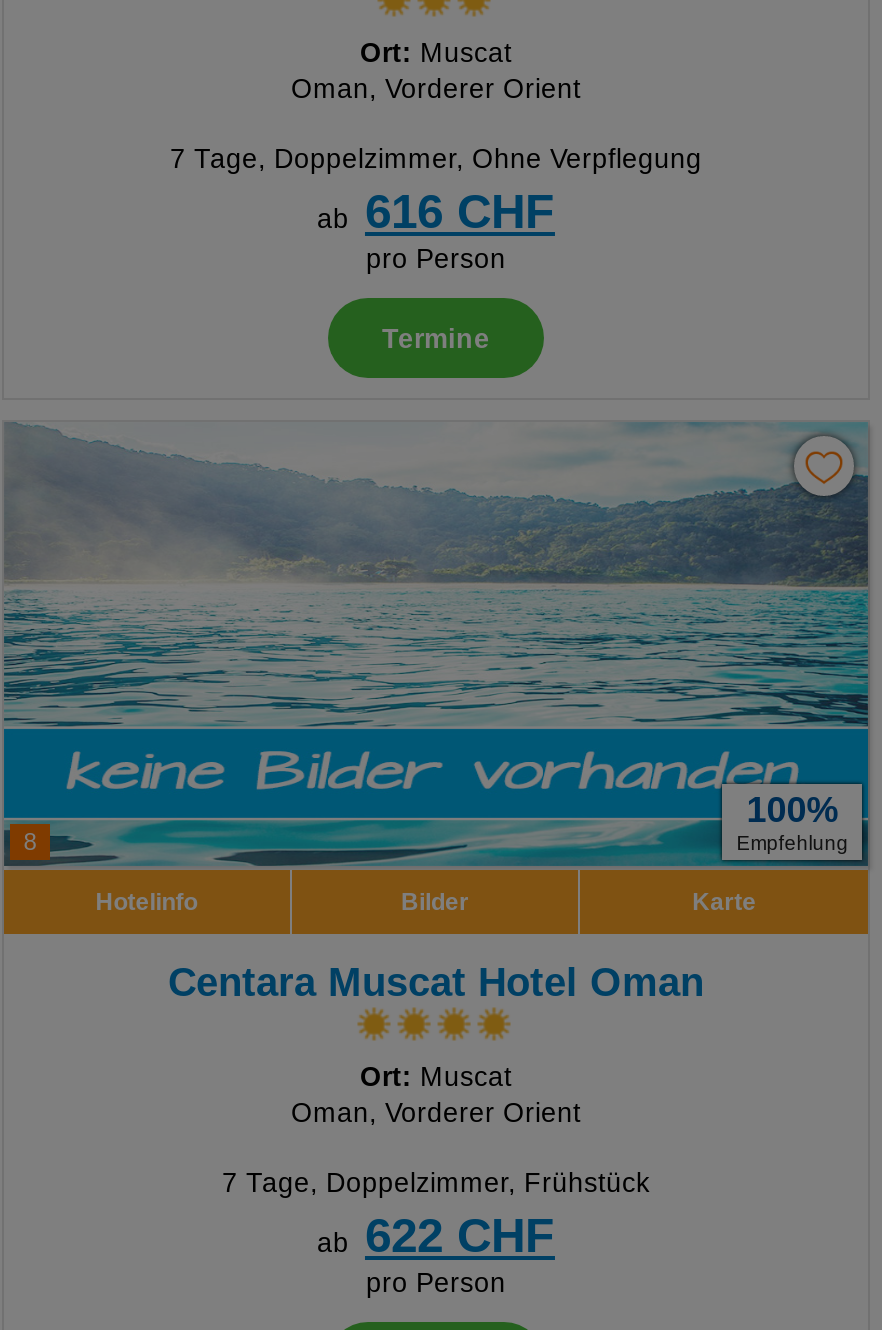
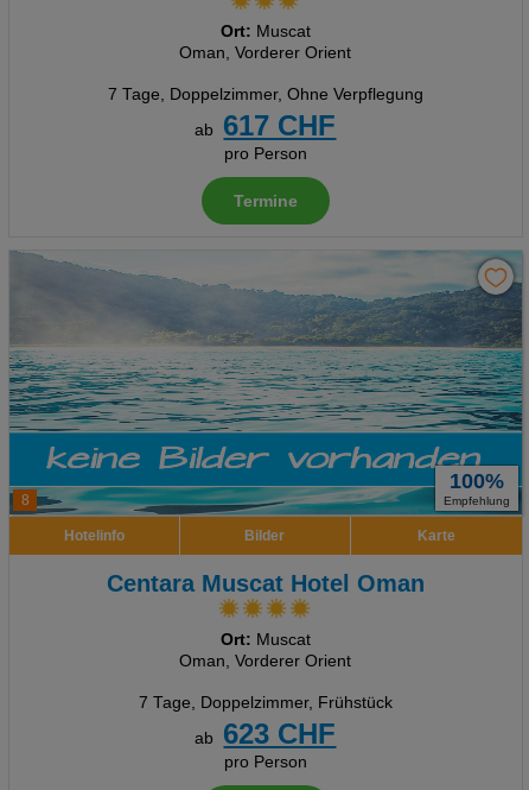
[317,184,555,238] ab 616 CHF -> [195,109,336,141] ab 617 CHF
[317,1208,555,1262] ab 622 CHF -> [195,718,336,750] ab 623 CHF

